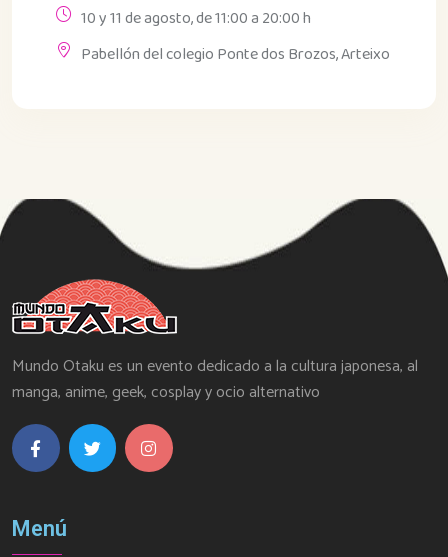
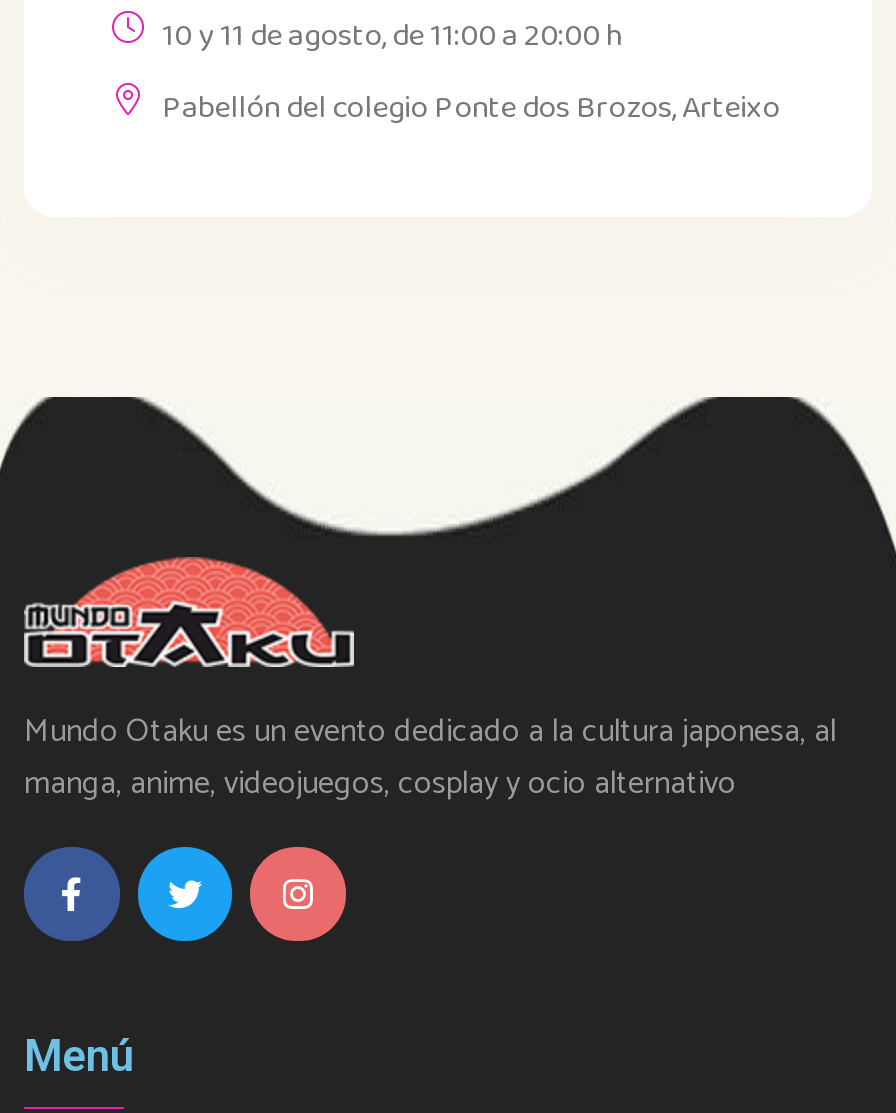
[12,379,320,406] manga, anime, geek, cosplay y ocio alternativo -> [24,756,736,810] manga, anime, videojuegos, cosplay y ocio alternativo

